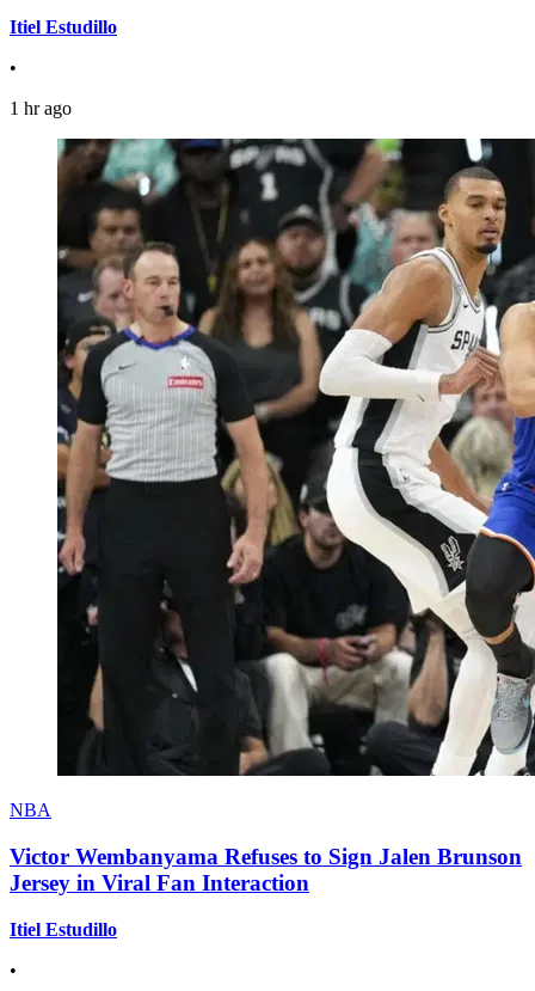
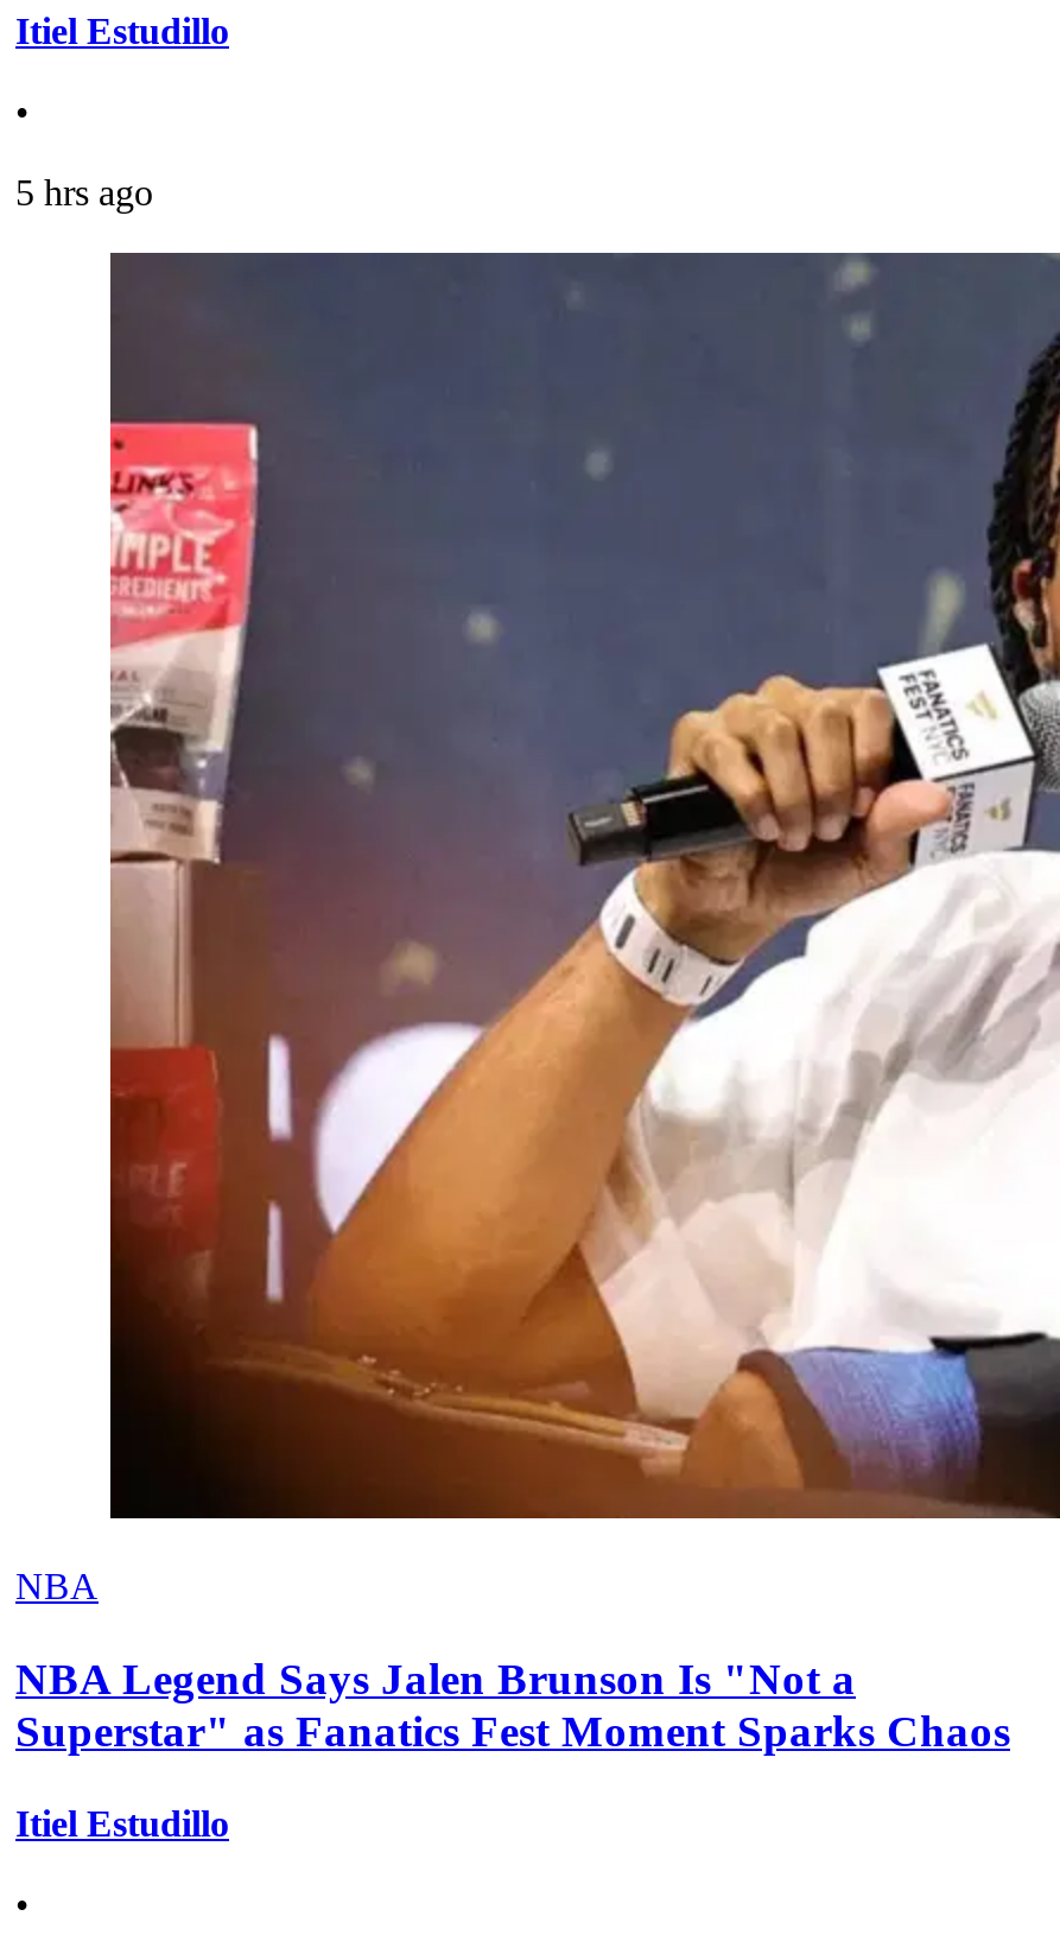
[10,98,72,119] 1 hr ago -> [15,173,153,213] 5 hrs ago
[56,137,531,777] [image] -> [108,250,1053,1521] [image]
[10,844,522,895] Victor Wembanyama Refuses to Sign Jalen Brunson | Jersey in Viral Fan Interaction -> [15,1654,1010,1756] NBA Legend Says Jalen Brunson Is "Not a | Superstar" as Fanatics Fest Moment Sparks Chaos

